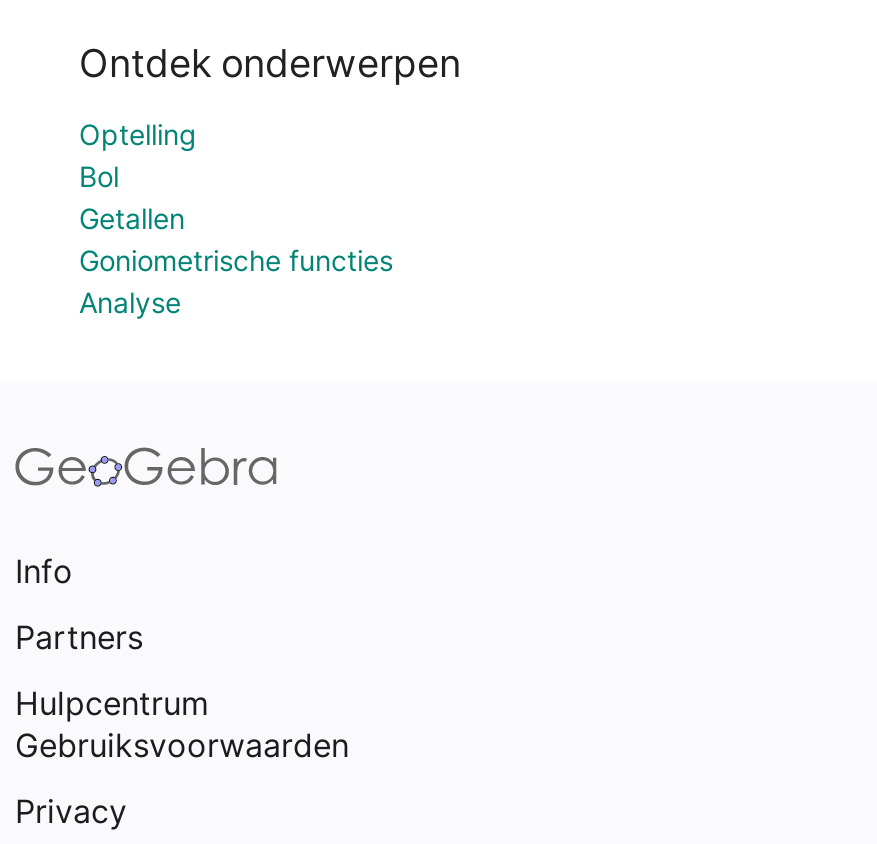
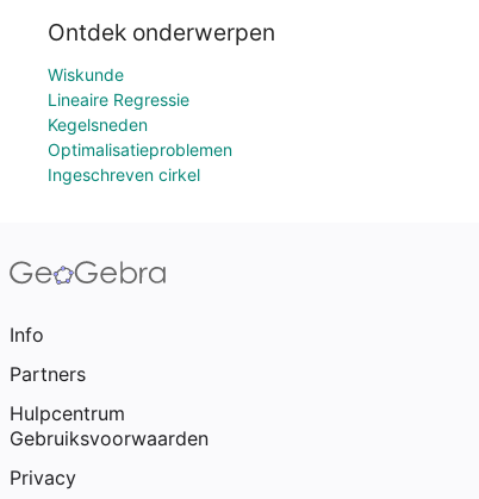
[79,117,393,319] Optelling | Bol | Getallen | Goniometrische functies | Analyse -> [48,64,232,185] Wiskunde | Lineaire Regressie | Kegelsneden | Optimalisatieproblemen | Ingeschreven cirkel

